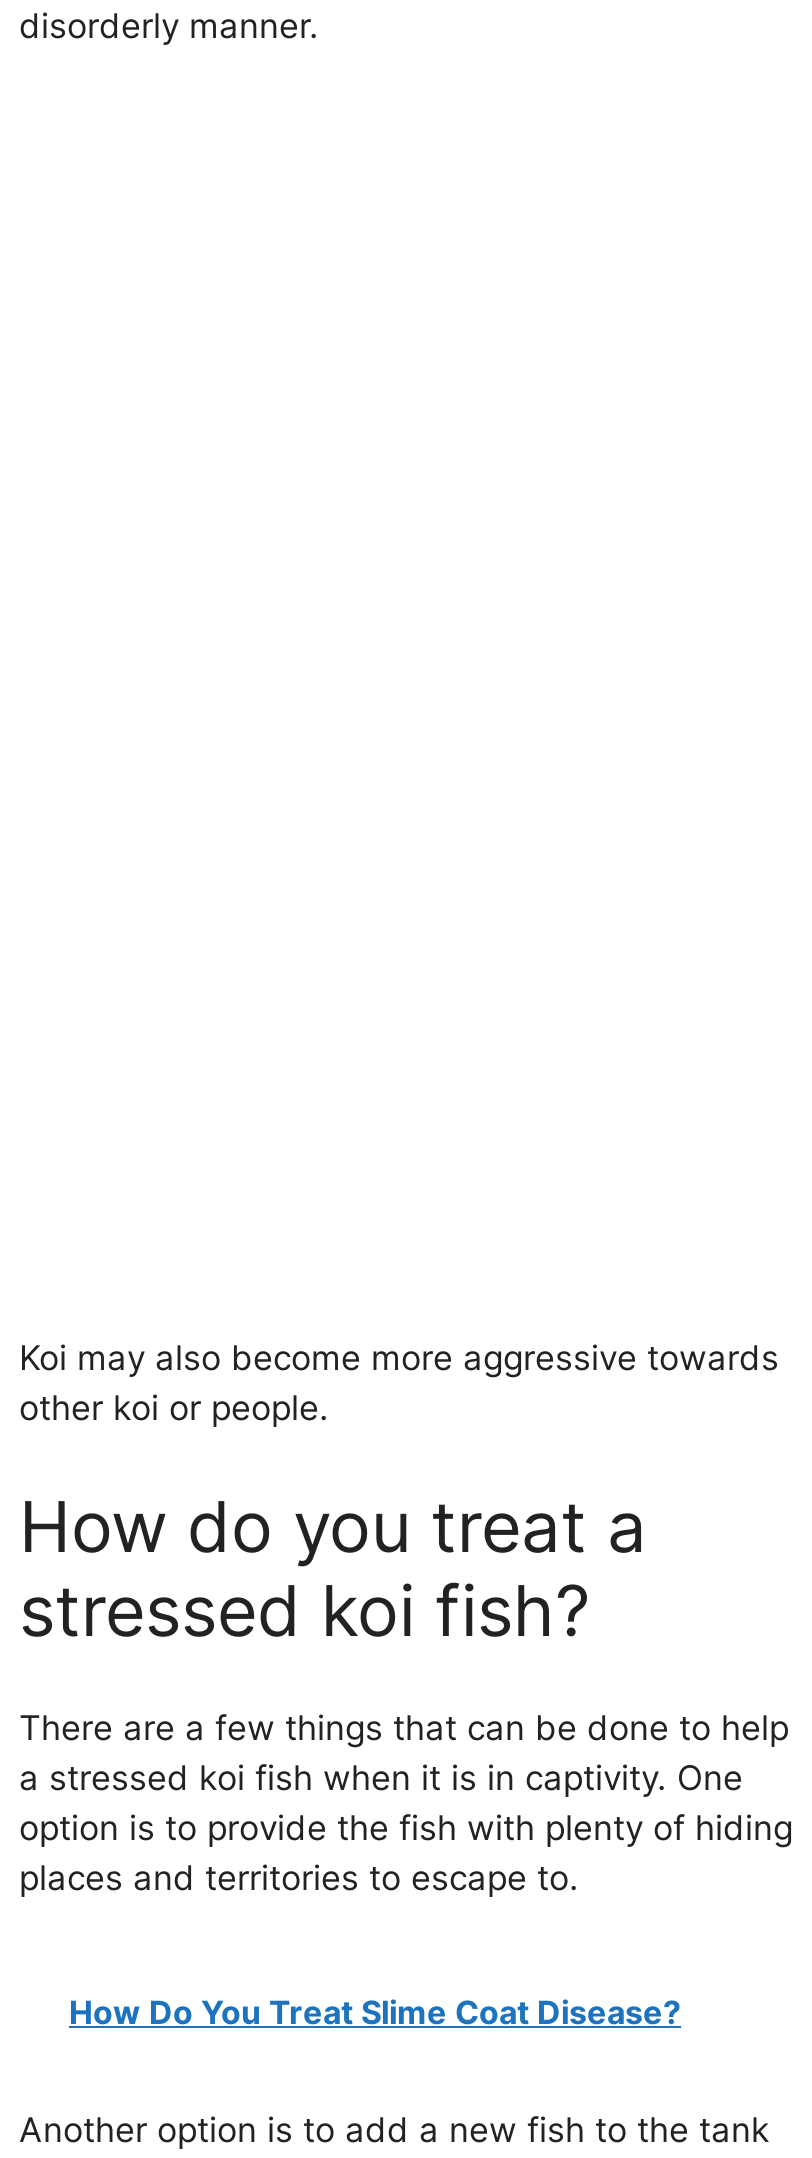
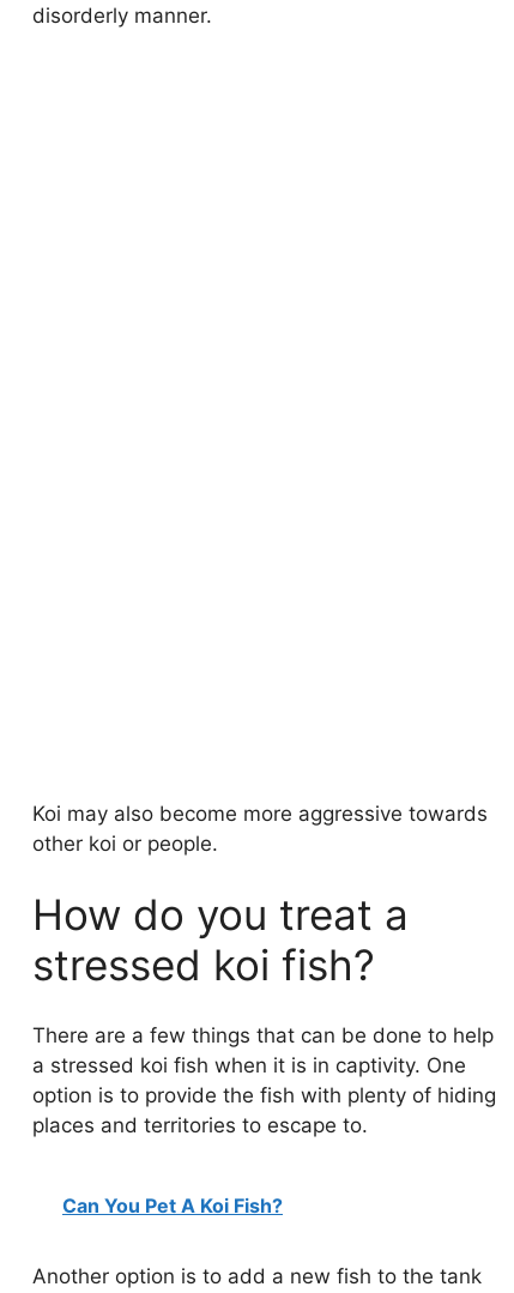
[69,1992,681,2032] How Do You Treat Slime Coat Disease? -> [62,1194,283,1218] Can You Pet A Koi Fish?

